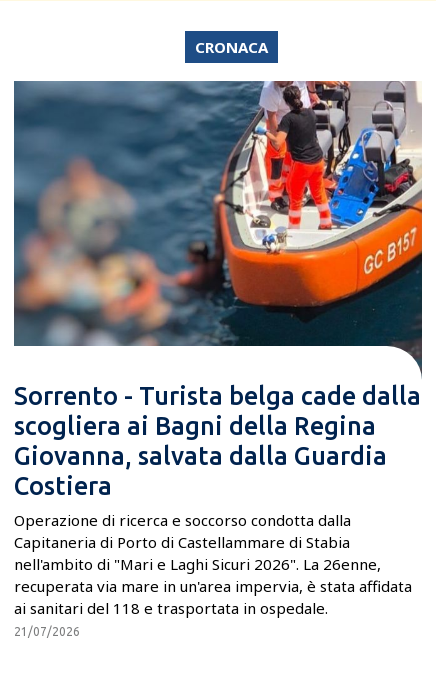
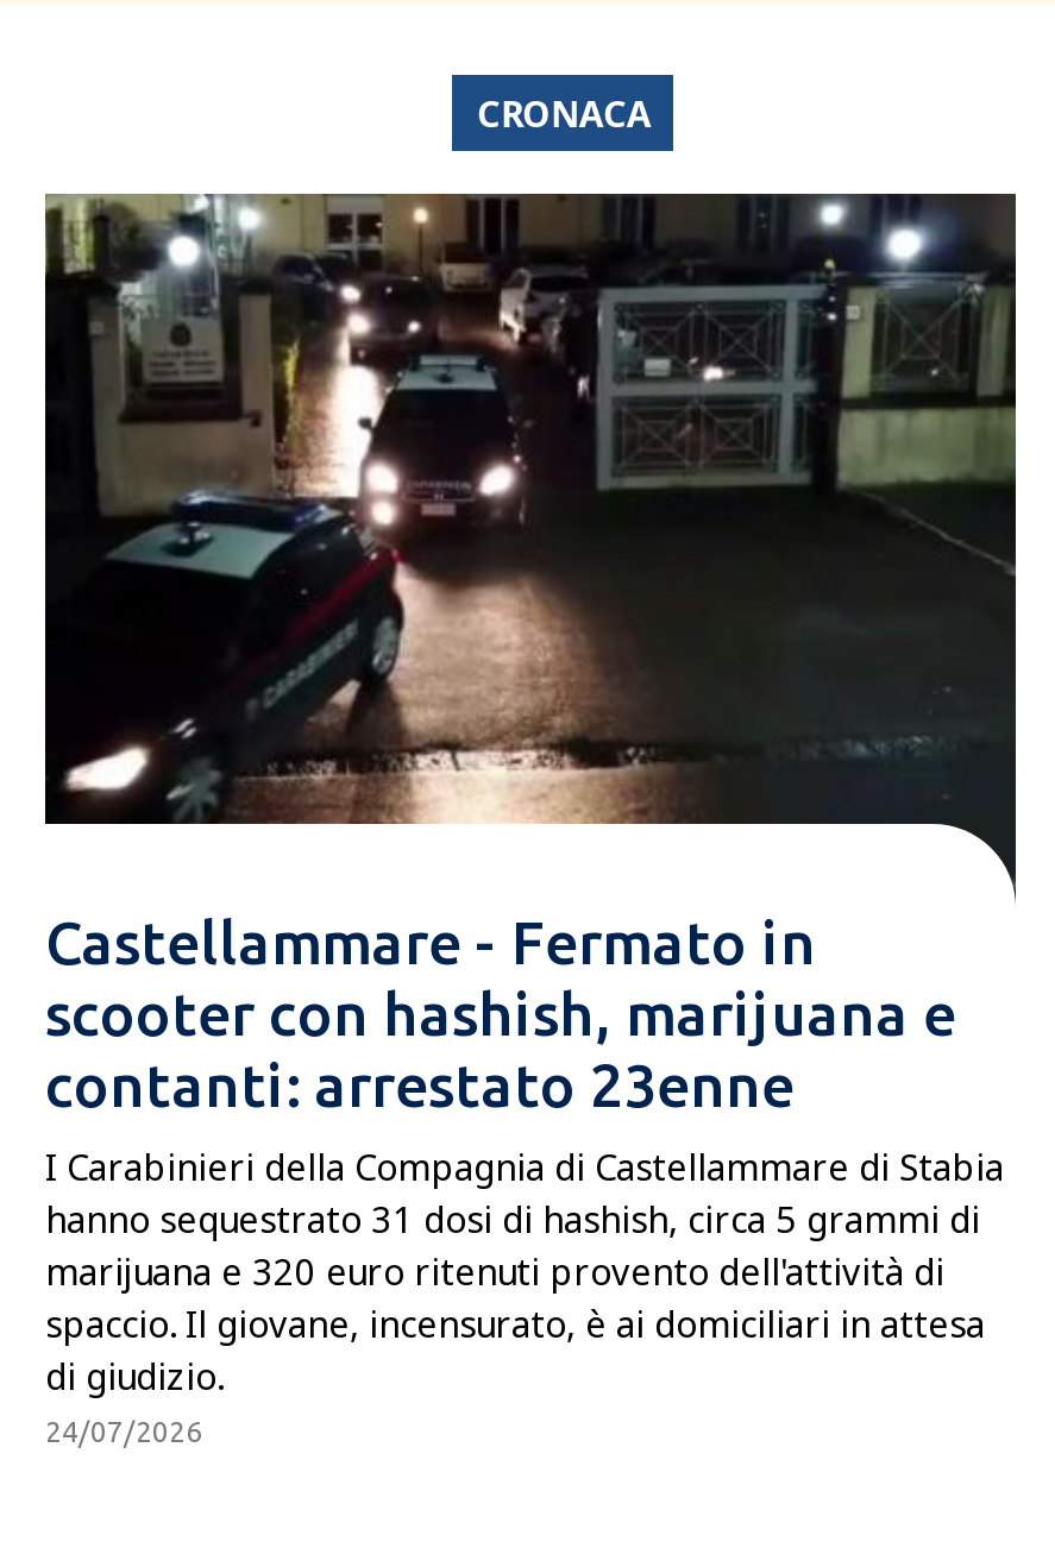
[13,80,423,638] [image] | Sorrento - Turista belga cade dalla | scogliera ai Bagni della Regina | Giovanna, salvata dalla Guardia | Costiera | Operazione di ricerca e soccorso condotta dalla | Capitaneria di Porto di Castellammare di Stabia | nell'ambito di "Mari e Laghi Sicuri 2026". La 26enne, | recuperata via mare in un'area impervia, è stata affidata | ai sanitari del 118 e trasportata in ospedale. | 21/07/2026 -> [43,190,1018,1446] [image] | Castellammare - Fermato in | scooter con hashish, marijuana e | contanti: arrestato 23enne | I Carabinieri della Compagnia di Castellammare di Stabia | hanno sequestrato 31 dosi di hashish, circa 5 grammi di | marijuana e 320 euro ritenuti provento dell'attività di | spaccio. Il giovane, incensurato, è ai domiciliari in attesa | di giudizio. | 24/07/2026

